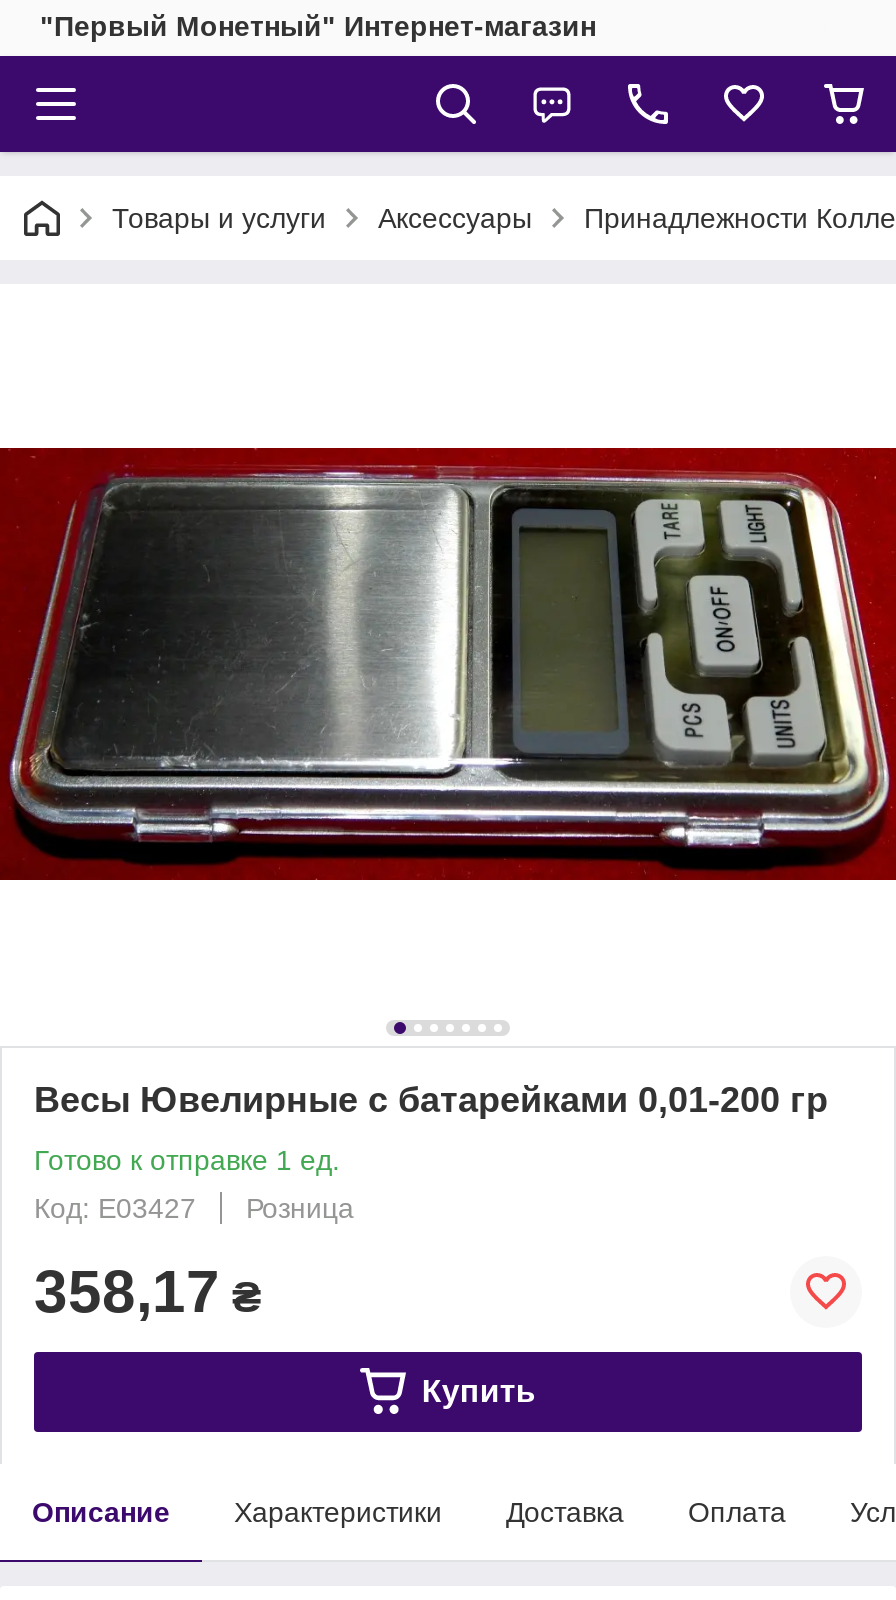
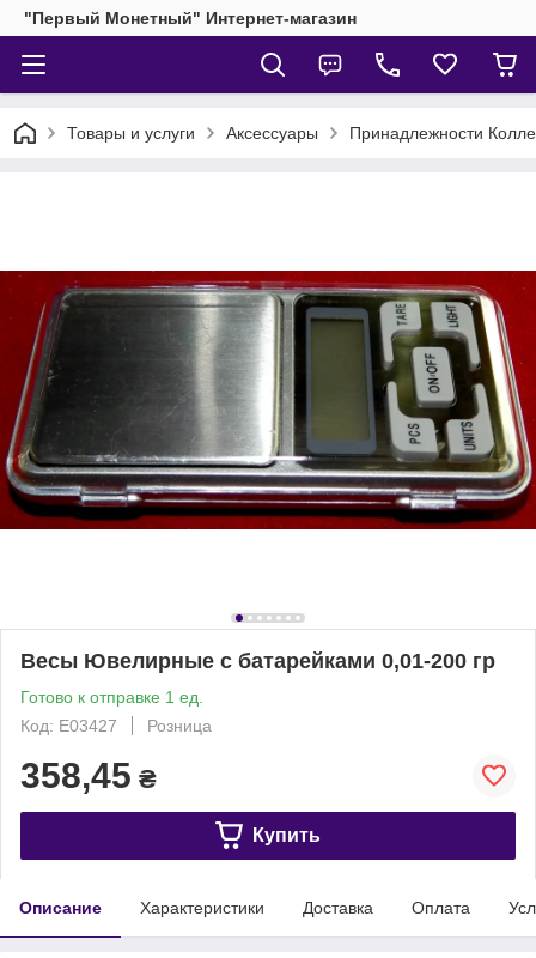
[34,1258,262,1324] 358,17 ₴ -> [20,755,157,795] 358,45 ₴

